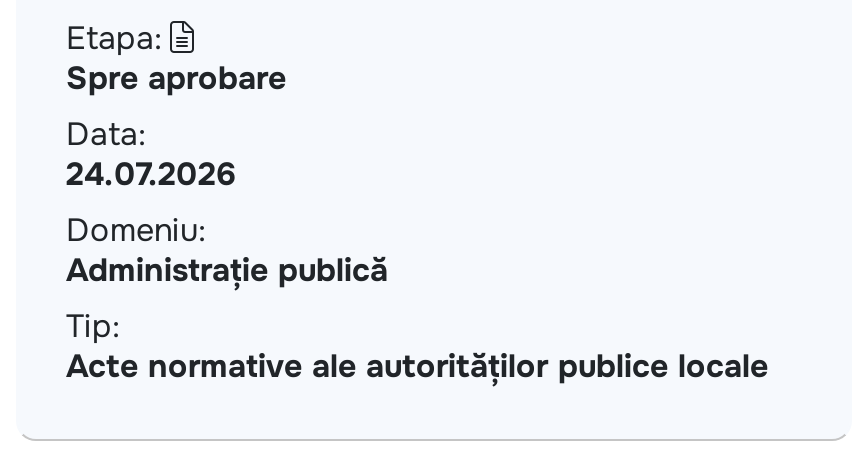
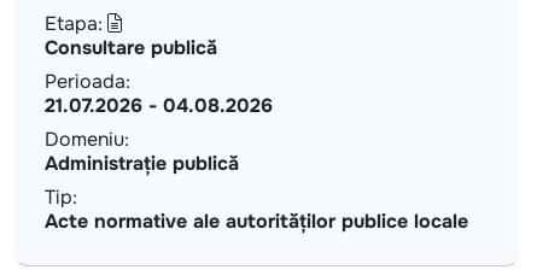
[66,57,286,195] Spre aprobare | Data: | 24.07.2026 -> [45,35,273,118] Consultare publică | Perioada: | 21.07.2026 - 04.08.2026

